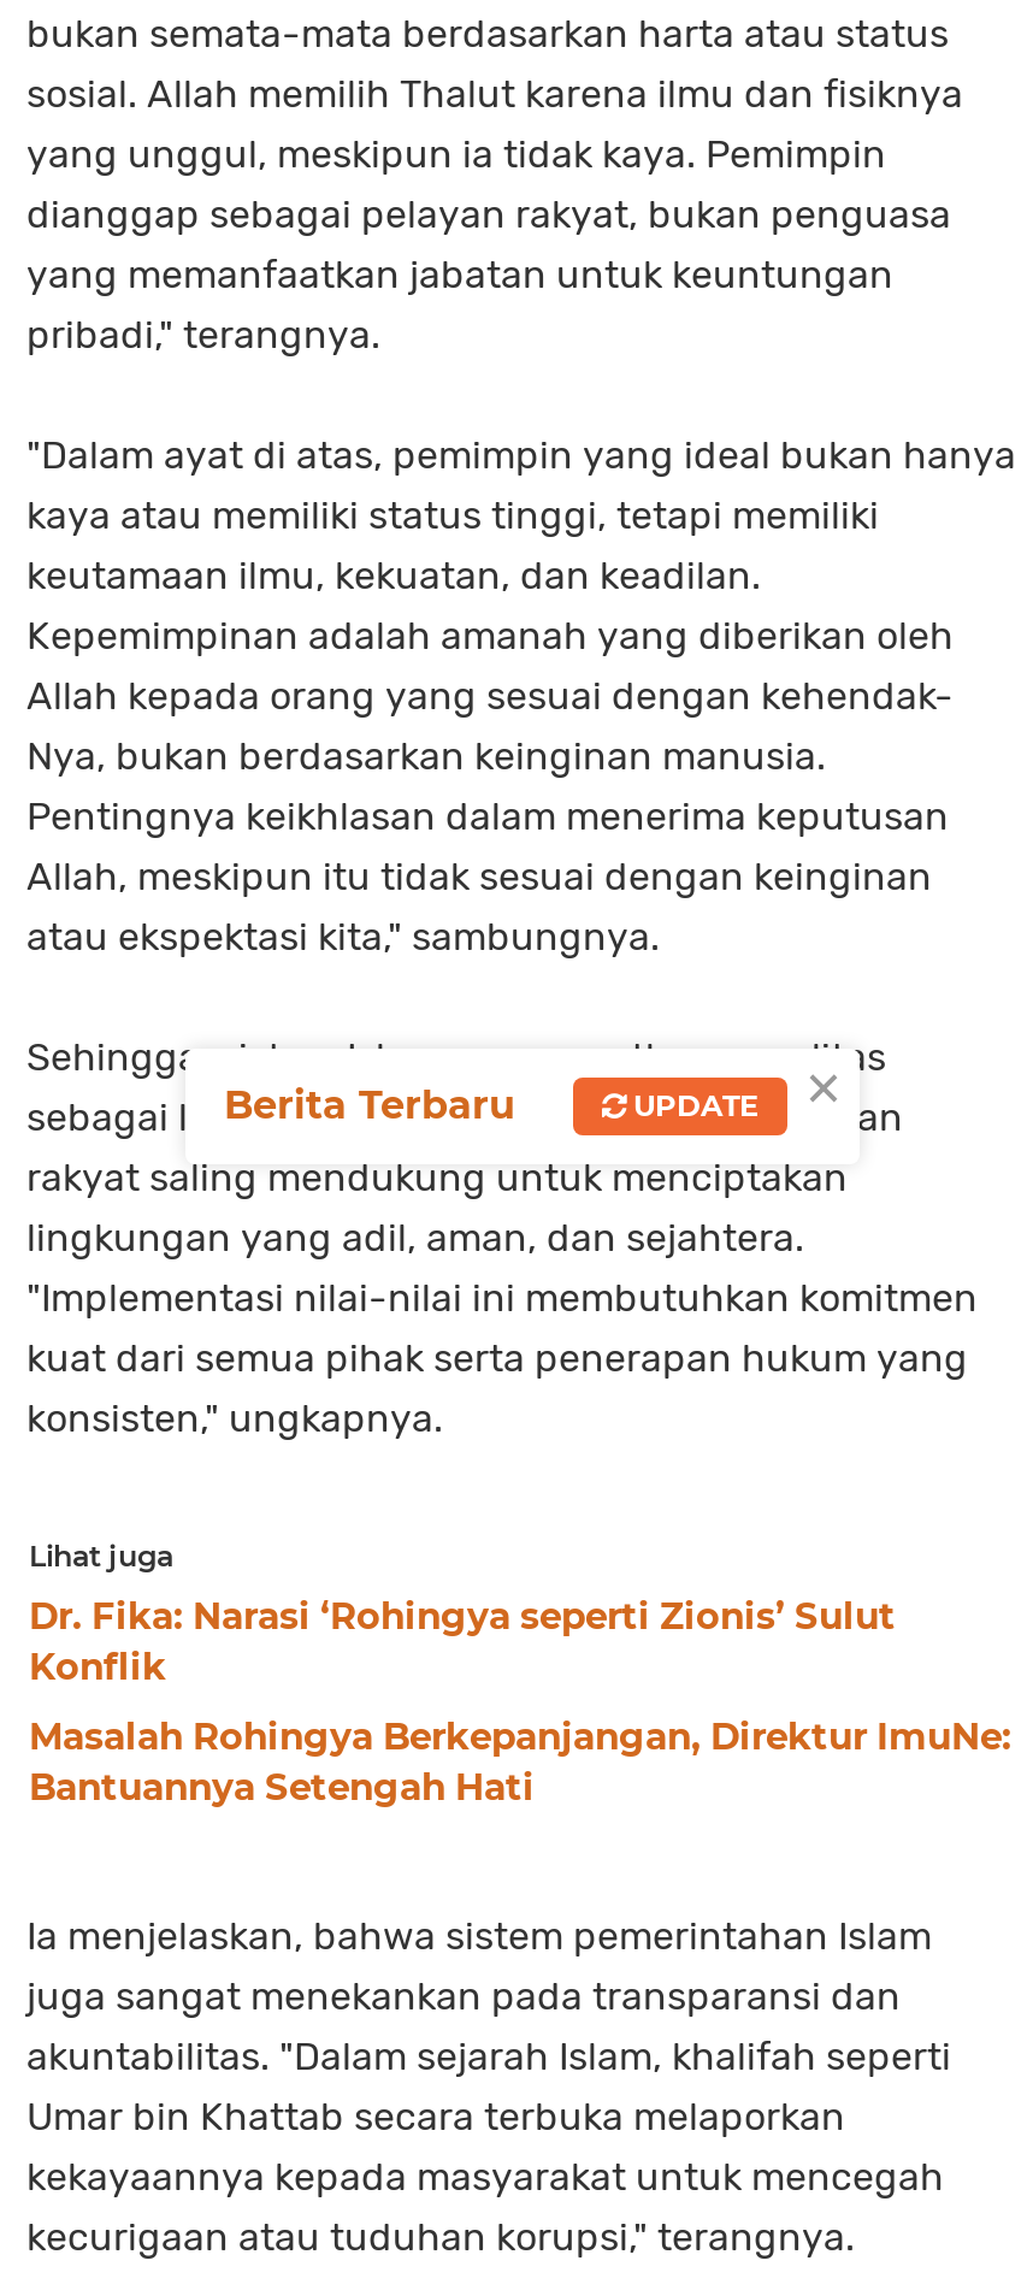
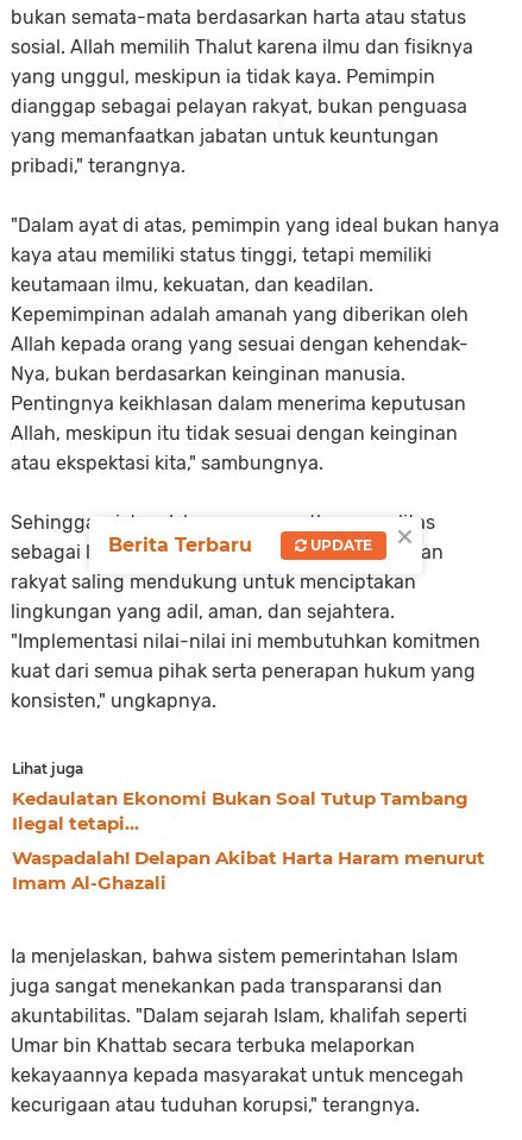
[29,1592,896,1689] Dr. Fika: Narasi ‘Rohingya seperti Zionis’ Sulut | Konflik -> [12,787,468,834] Kedaulatan Ekonomi Bukan Soal Tutup Tambang | Ilegal tetapi...
[29,1713,1011,1809] Masalah Rohingya Berkepanjangan, Direktur ImuNe: | Bantuannya Setengah Hati -> [12,846,485,894] Waspadalah! Delapan Akibat Harta Haram menurut | Imam Al-Ghazali

